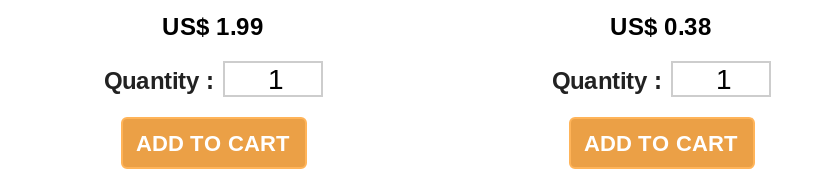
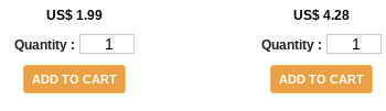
[610,12,712,40] US$ 0.38 -> [293,7,349,23] US$ 4.28

